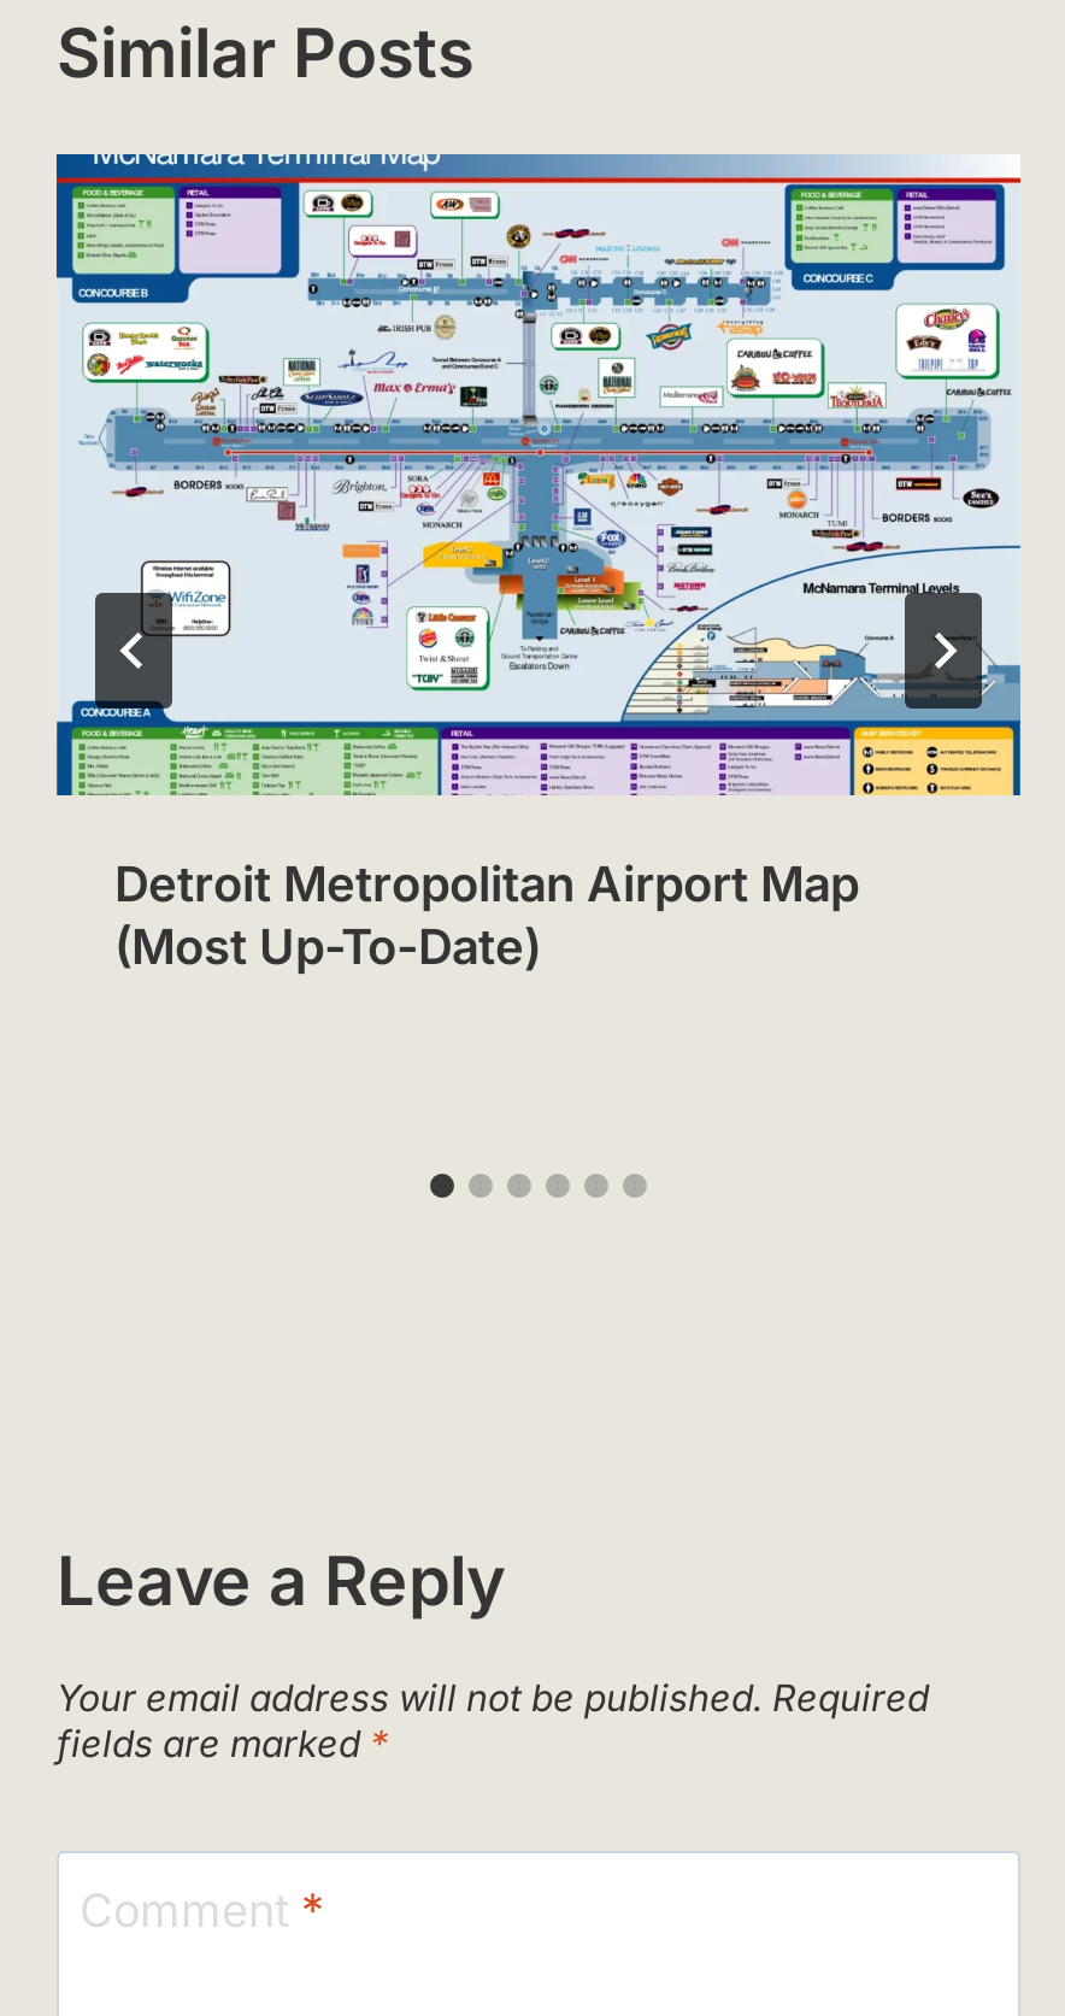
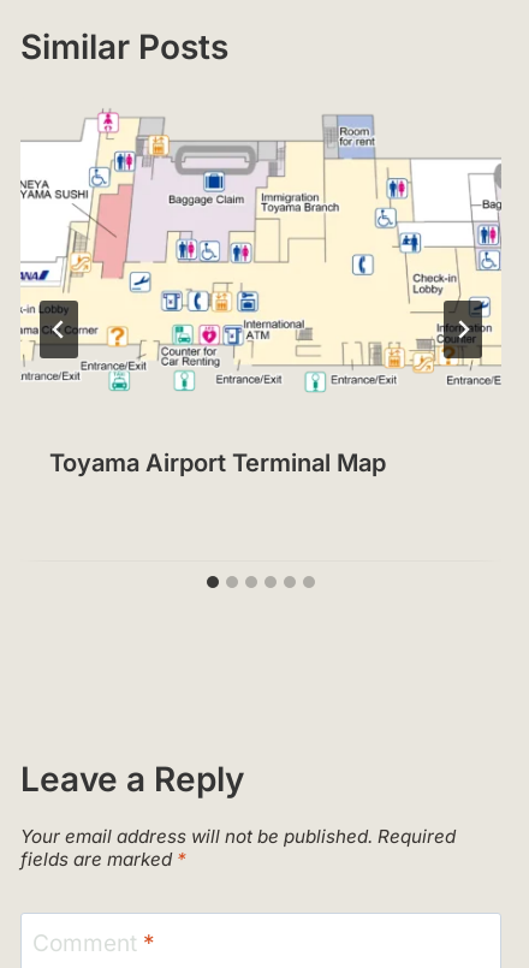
[54,152,1023,798] [image] -> [19,97,503,393] [image]
[114,857,859,978] Detroit Metropolitan Airport Map | (Most Up-To-Date) -> [49,448,386,477] Toyama Airport Terminal Map

